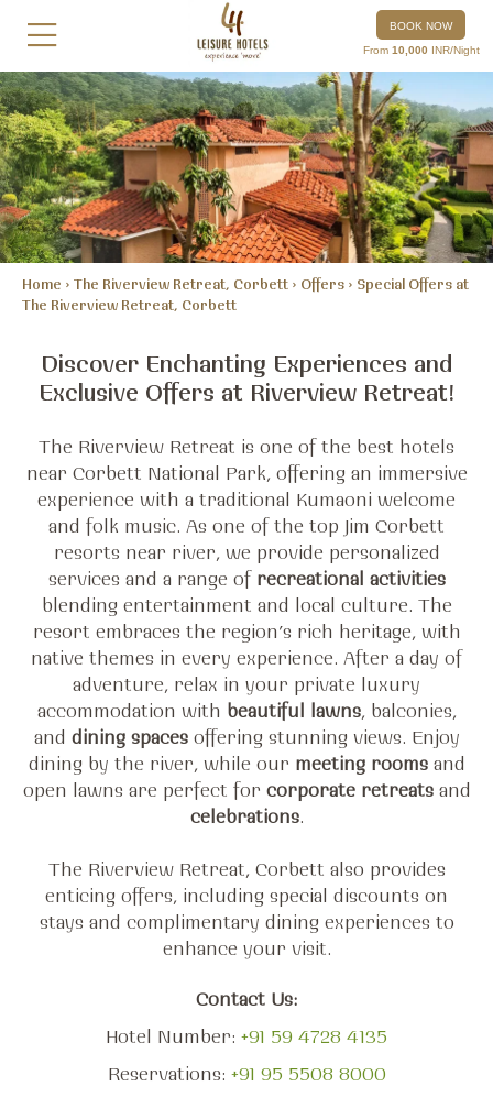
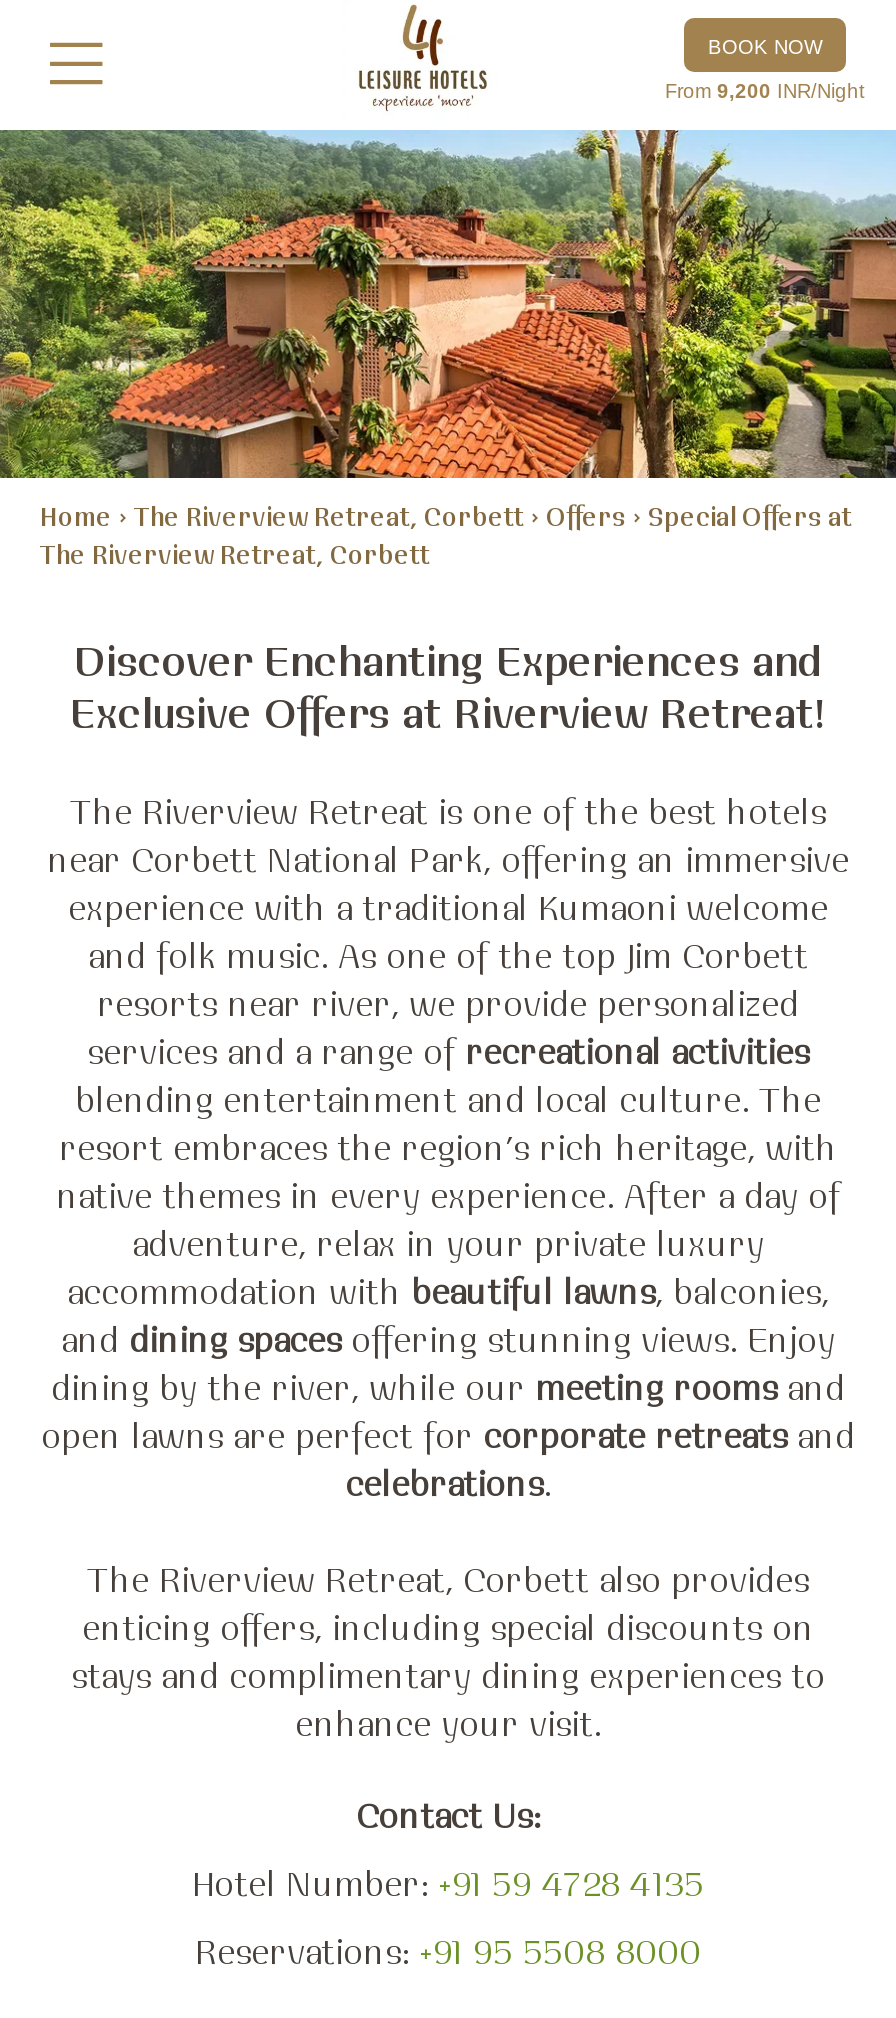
[363,43,479,56] From 10,000 INR/Night -> [665,79,865,101] From 9,200 INR/Night

